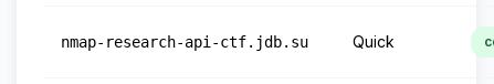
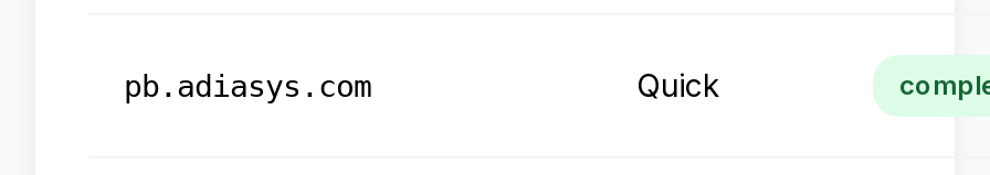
[61,33,308,51] nmap-research-api-ctf.jdb.su -> [124,68,371,103] pb.adiasys.com

